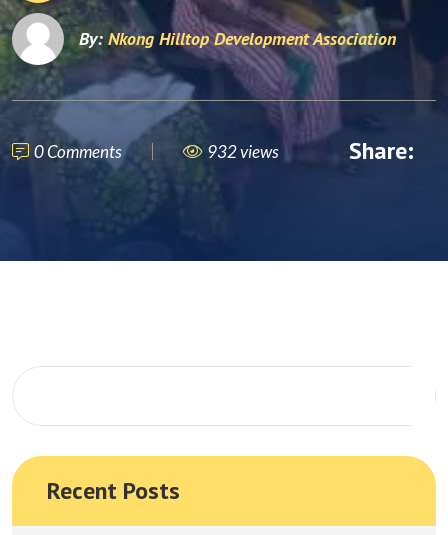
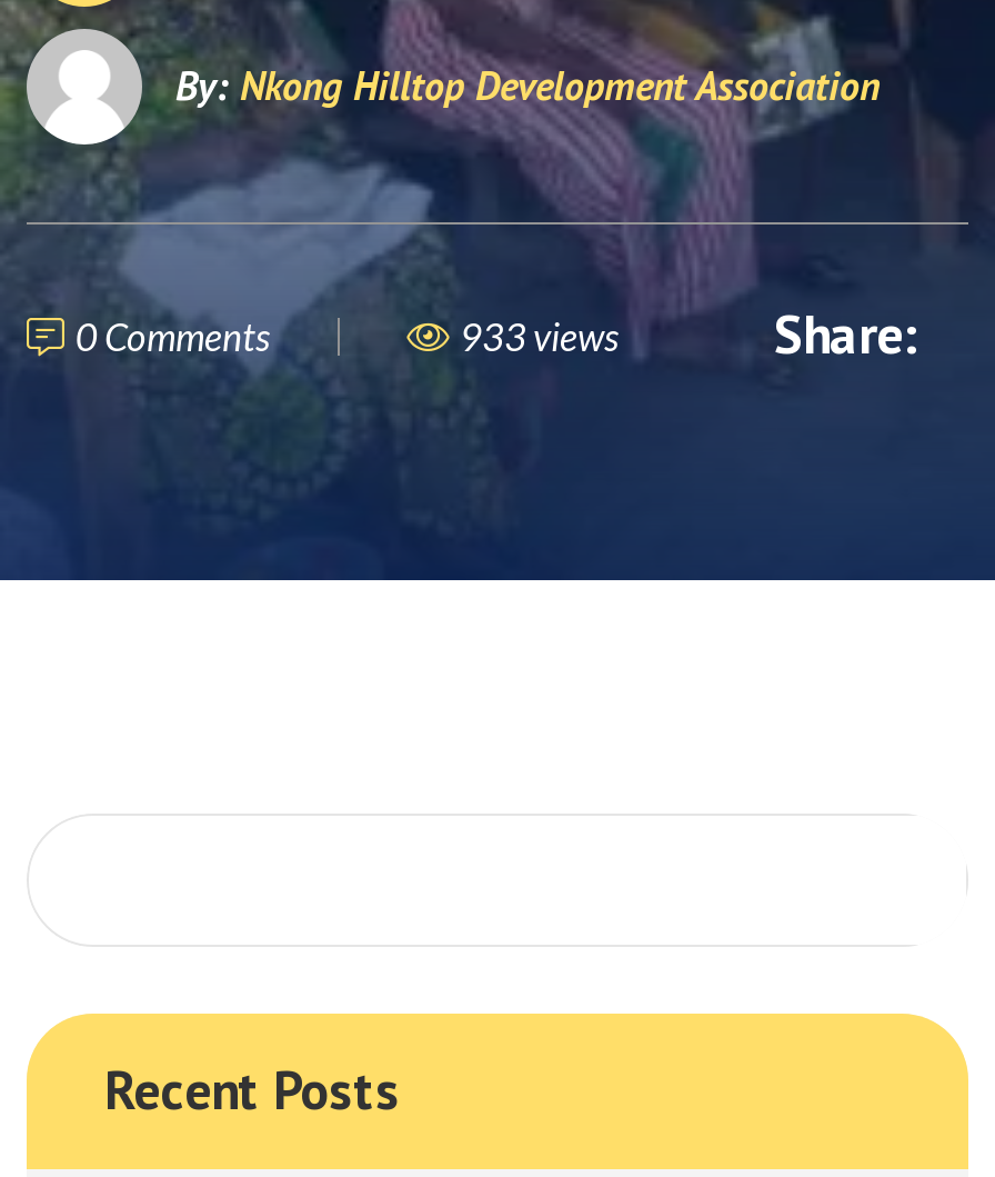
[207,140,279,161] 932 views -> [460,312,620,359] 933 views

